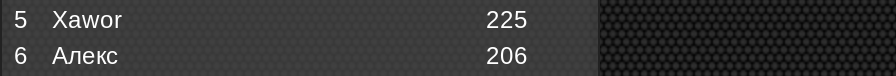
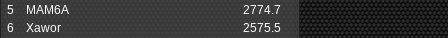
[52,6,528,34] Xawor | 225 -> [26,3,281,17] MAM6A | 2774.7
[52,42,528,70] Алекс | 206 -> [26,21,281,35] Xawor | 2575.5

